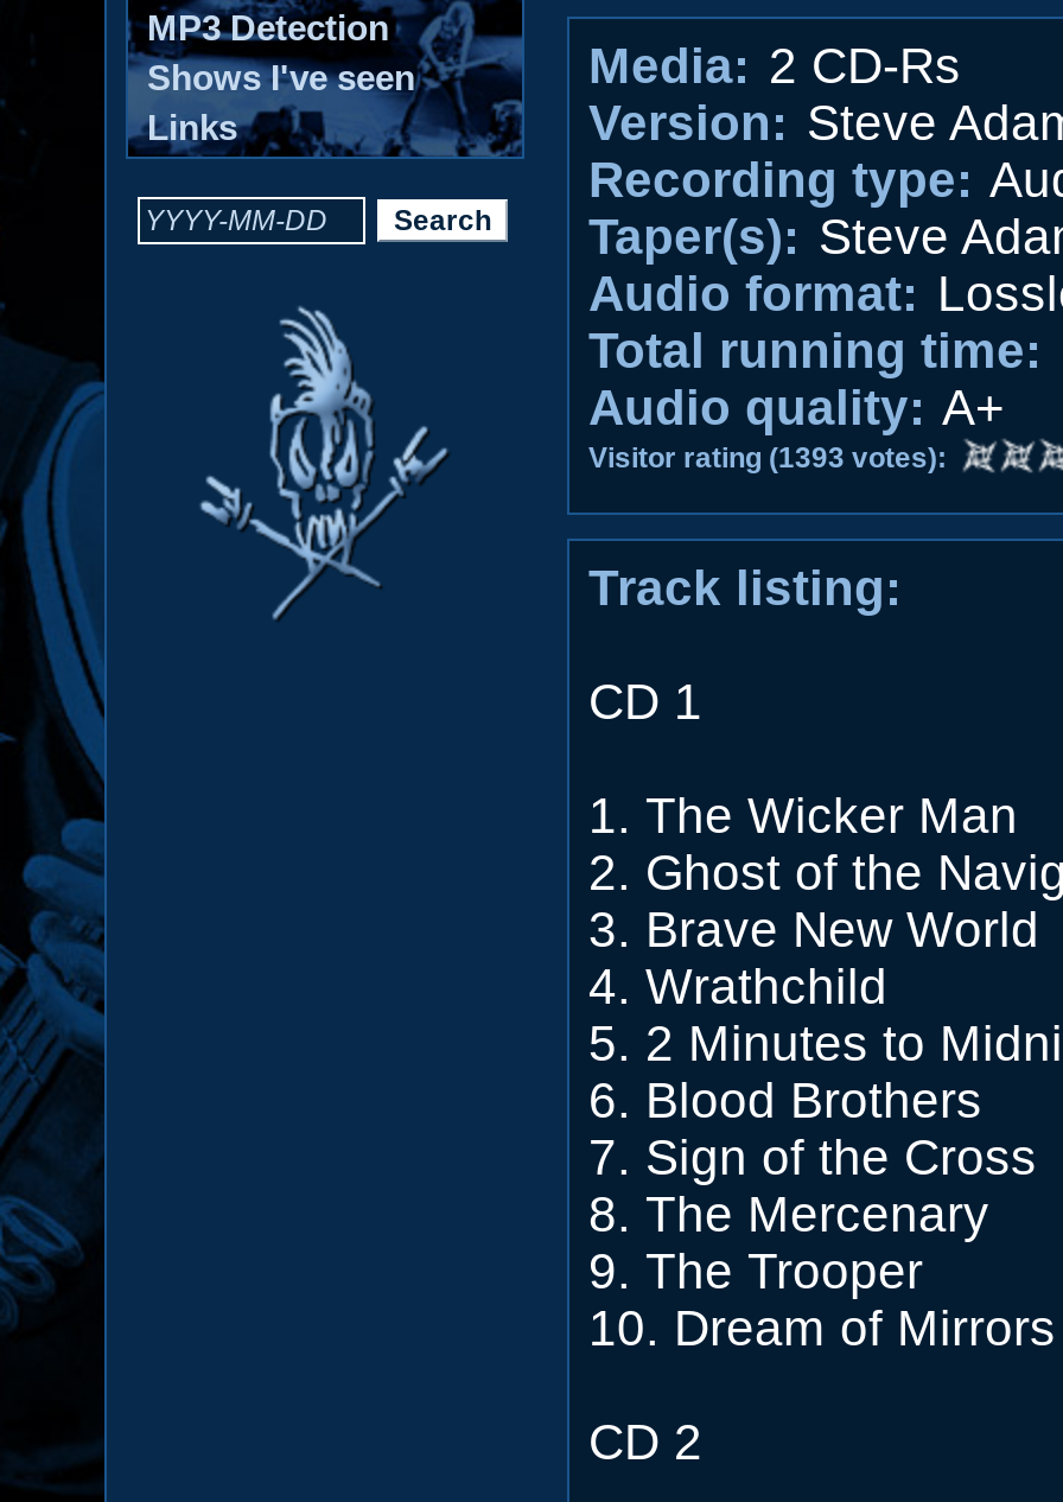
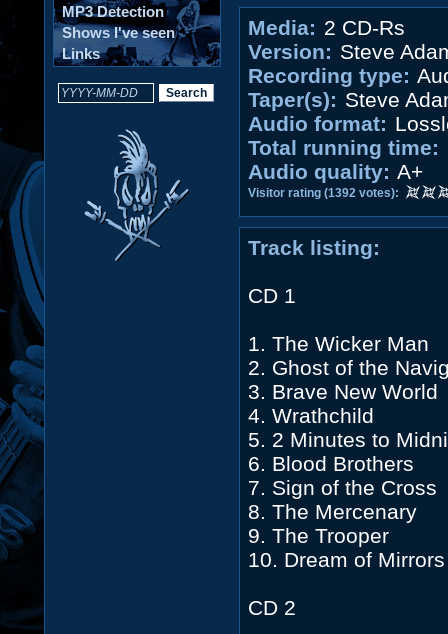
[588,441,947,475] Visitor rating (1393 votes): -> [248,186,399,200] Visitor rating (1392 votes):

